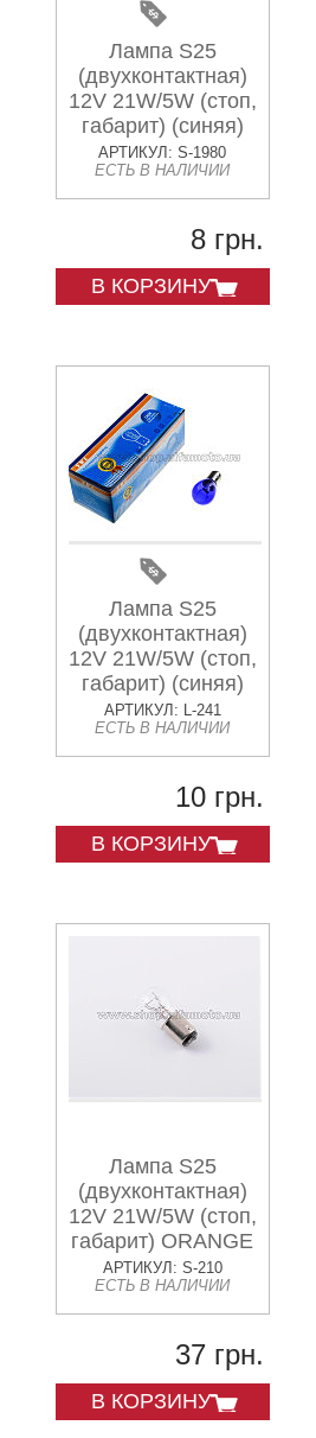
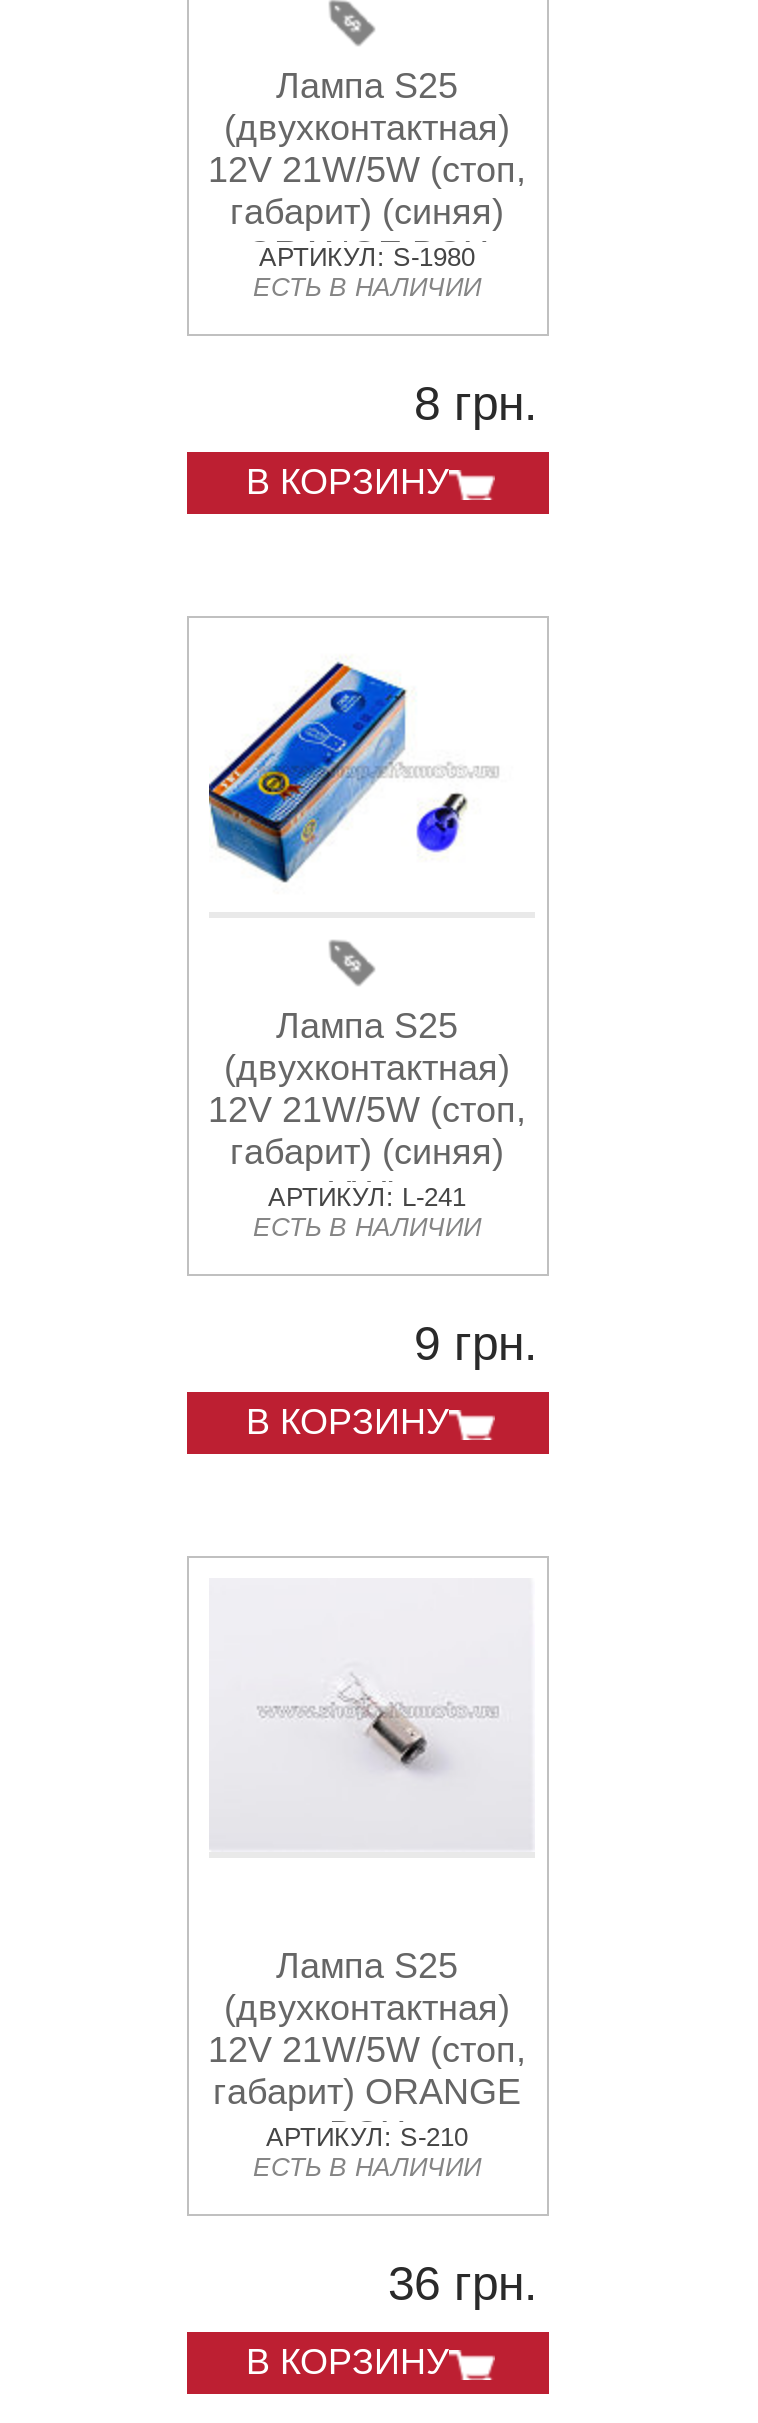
[175,781,263,813] 10 грн. -> [414,1316,538,1370] 9 грн.
[175,1338,263,1370] 37 грн. -> [388,2256,538,2310] 36 грн.

